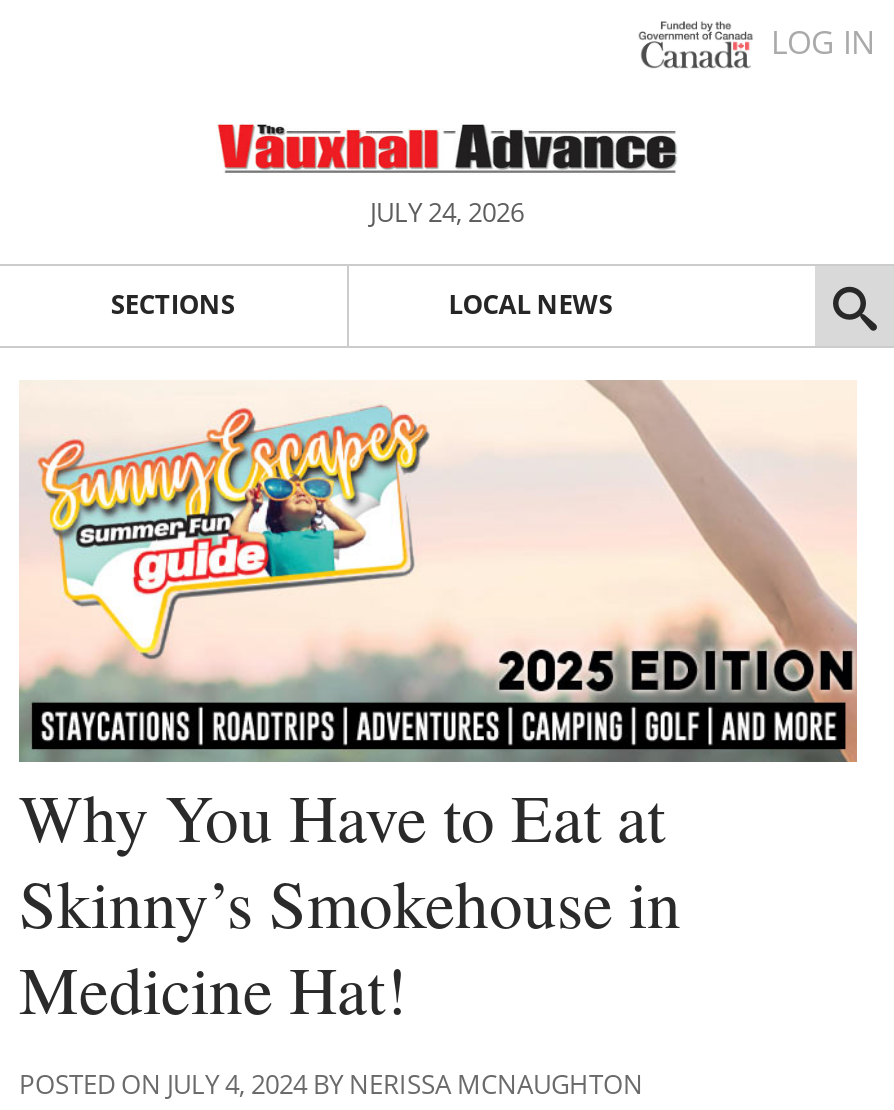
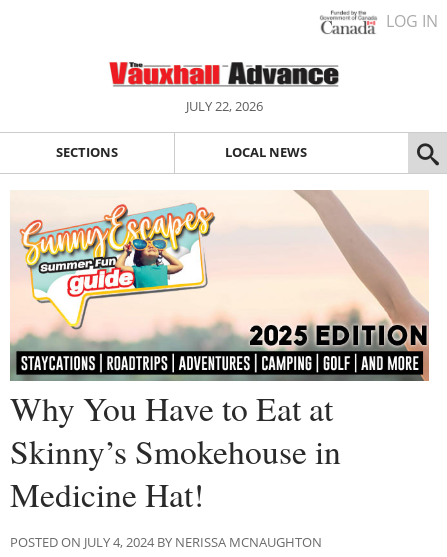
[370,194,524,230] JULY 24, 2026 -> [185,97,262,115] JULY 22, 2026

